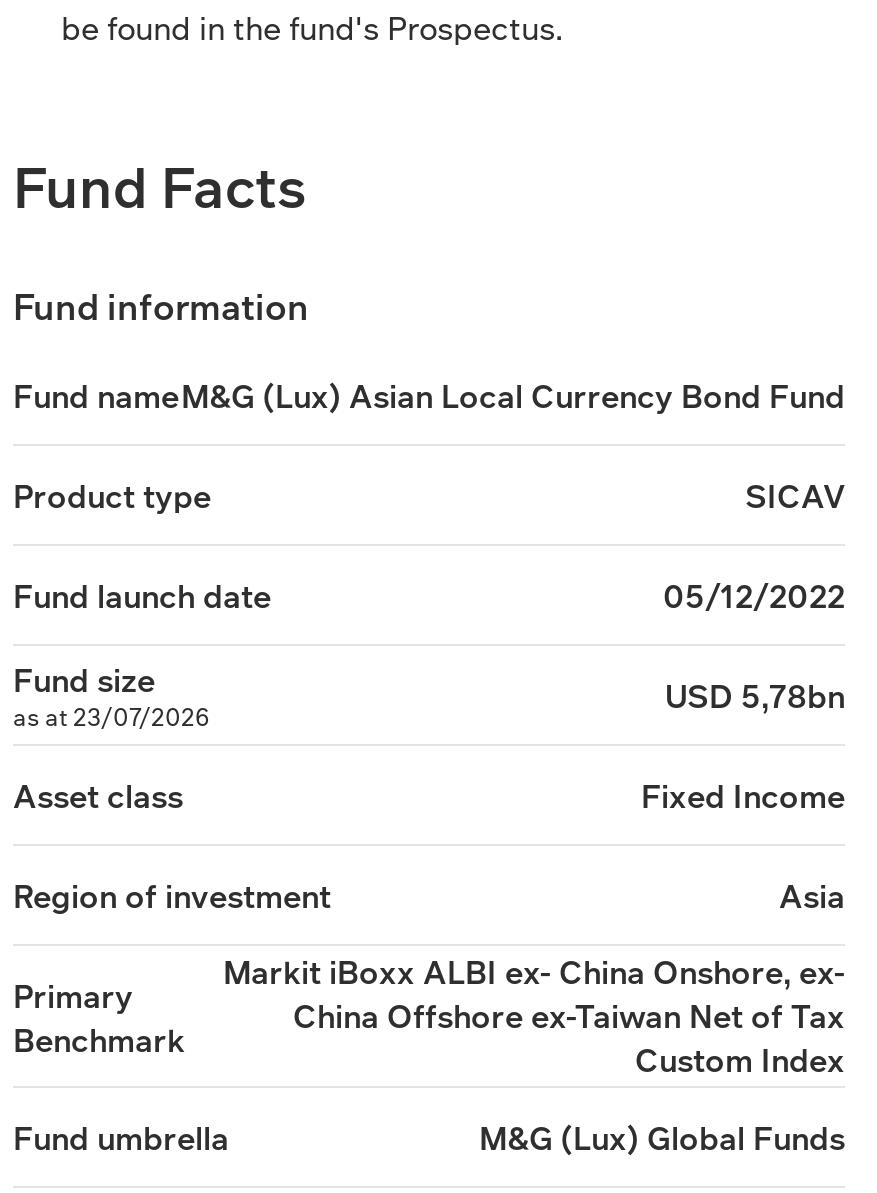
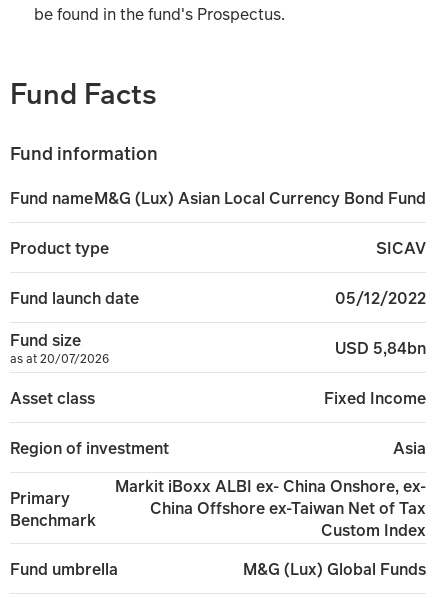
[665,673,845,717] USD 5,78bn -> [335,336,426,358] USD 5,84bn
[13,700,209,734] as at 23/07/2026 -> [10,350,109,367] as at 20/07/2026

